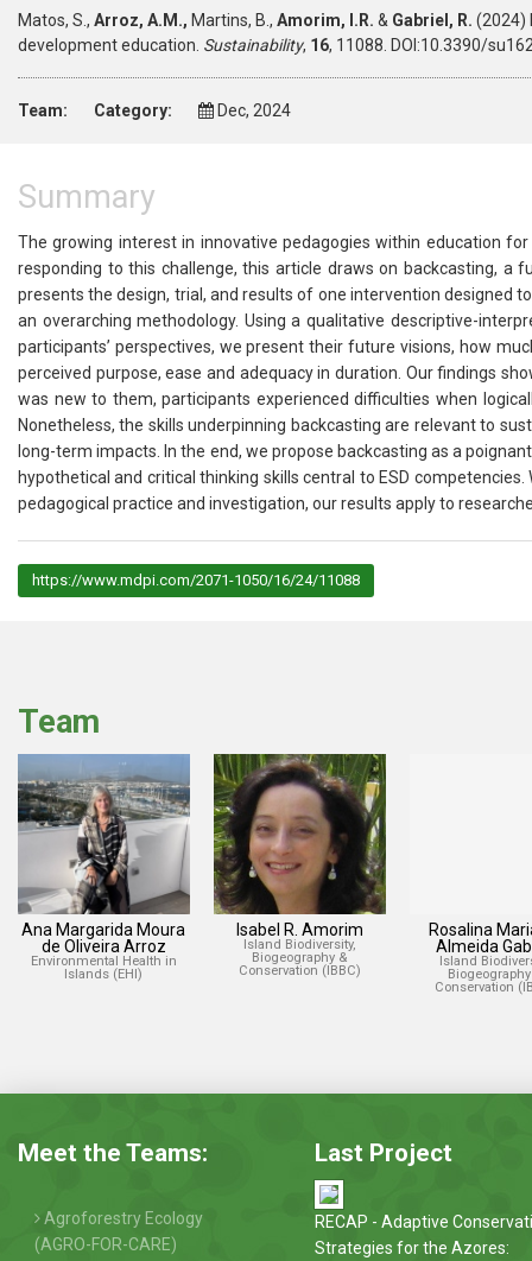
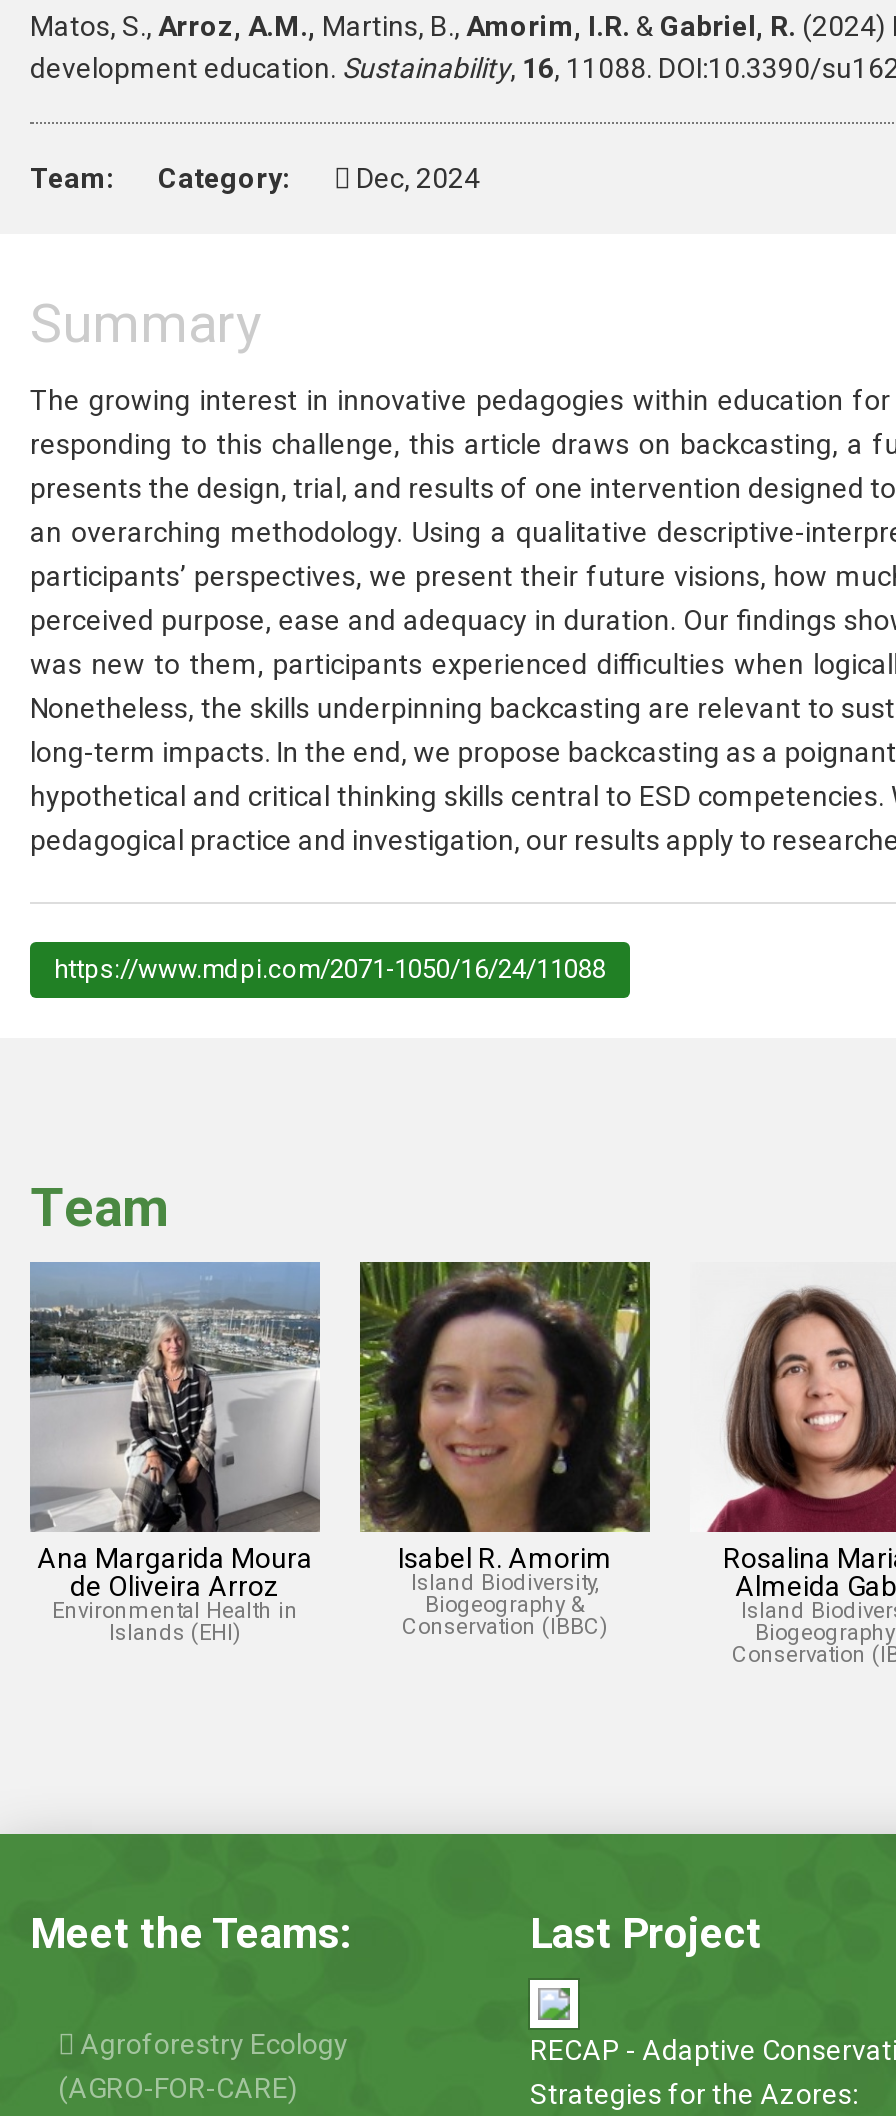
none -> [706,1286,890,1534] [image]

